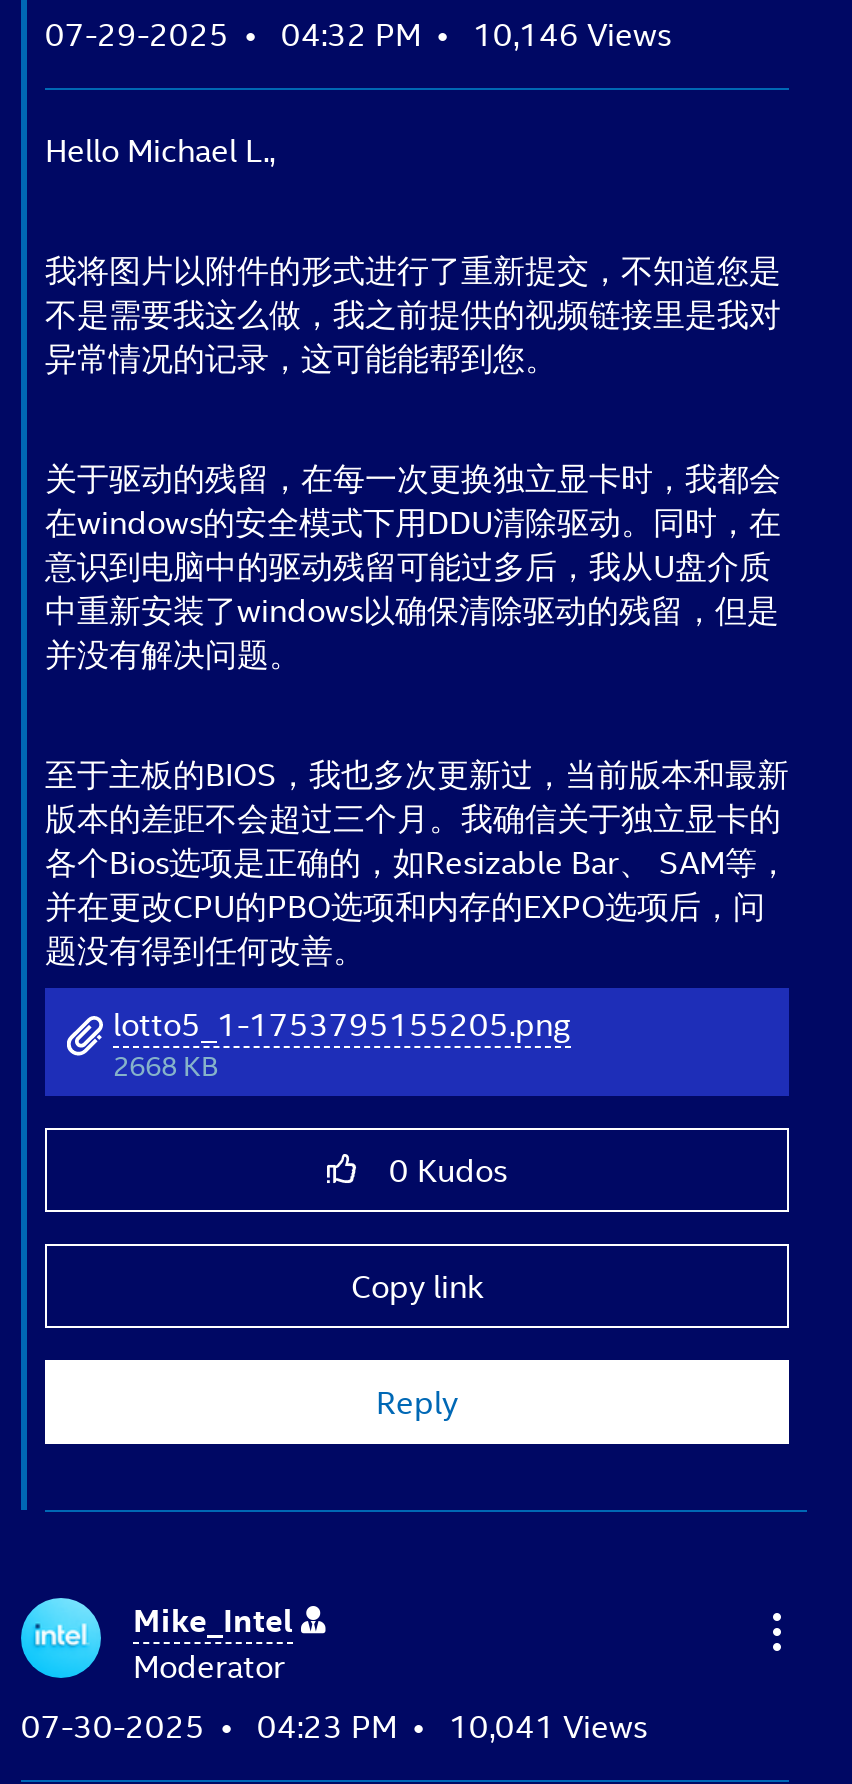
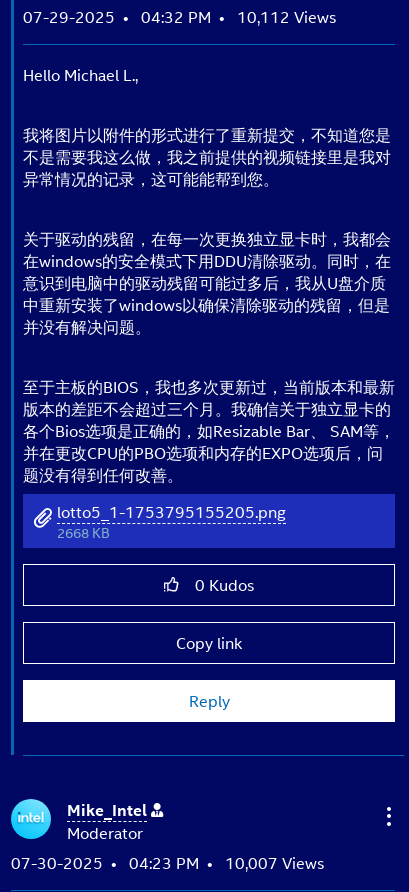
[45,10,671,56] 07-29-2025 04:32 PM 10,146 Views -> [23,5,336,28] 07-29-2025 04:32 PM 10,112 Views
[21,1702,647,1748] 07-30-2025 04:23 PM 10,041 Views -> [11,851,324,874] 07-30-2025 04:23 PM 10,007 Views

